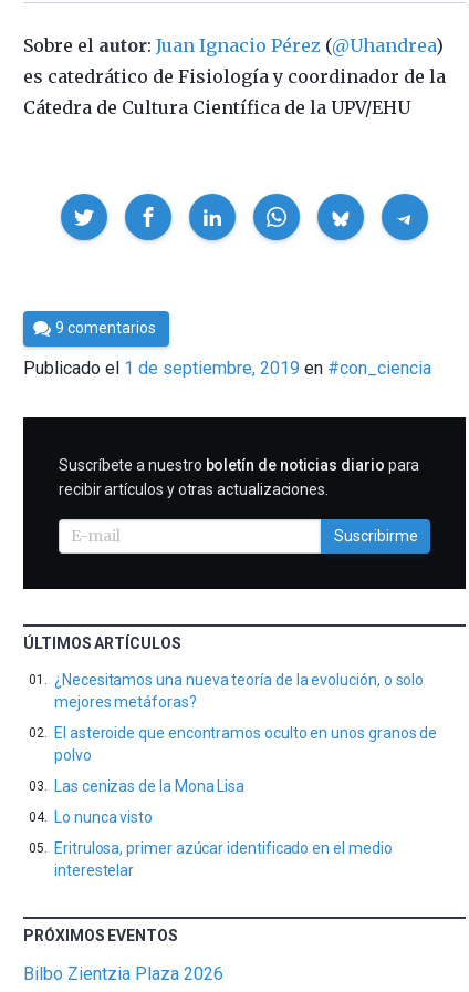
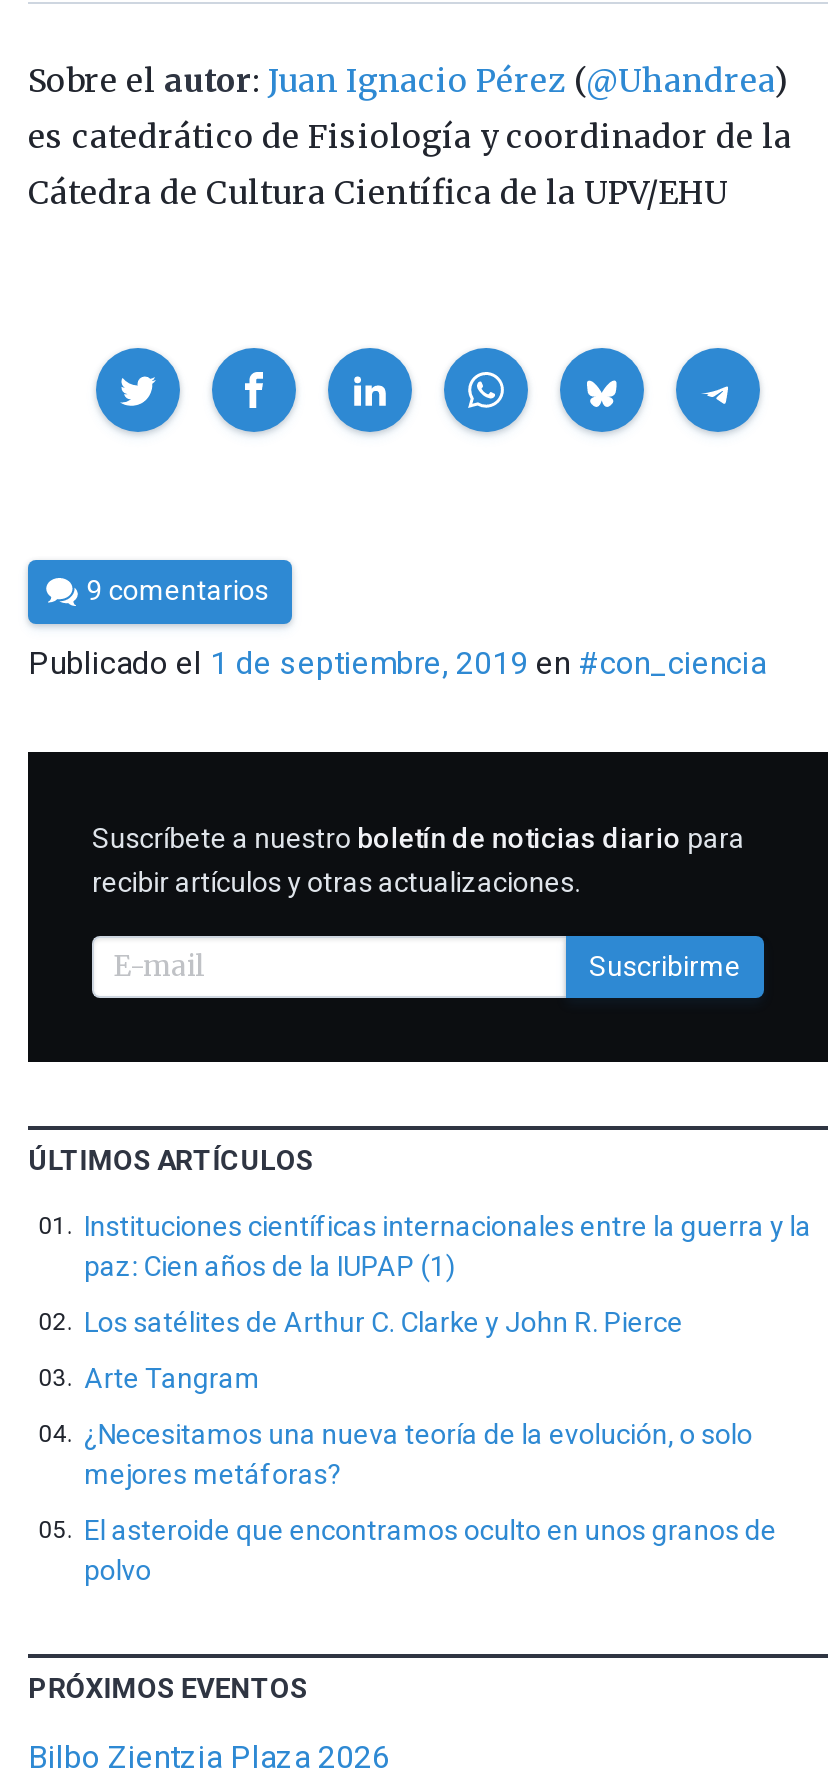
none -> [84,1210,811,1394] Instituciones científicas internacionales entre la guerra y la | paz: Cien años de la IUPAP (1) | Los satélites de Arthur C. Clarke y John R. Pierce | Arte Tangram
moved [54,671,437,764] -> [84,1418,777,1586]: ¿Necesitamos una nueva teoría de la evolución, o solo | mejores metáforas? | El asteroide que encontramos oculto en unos granos de | polvo
[54,777,392,879] Las cenizas de la Mona Lisa | Lo nunca visto | Eritrulosa, primer azúcar identificado en el medio | interestelar -> none

